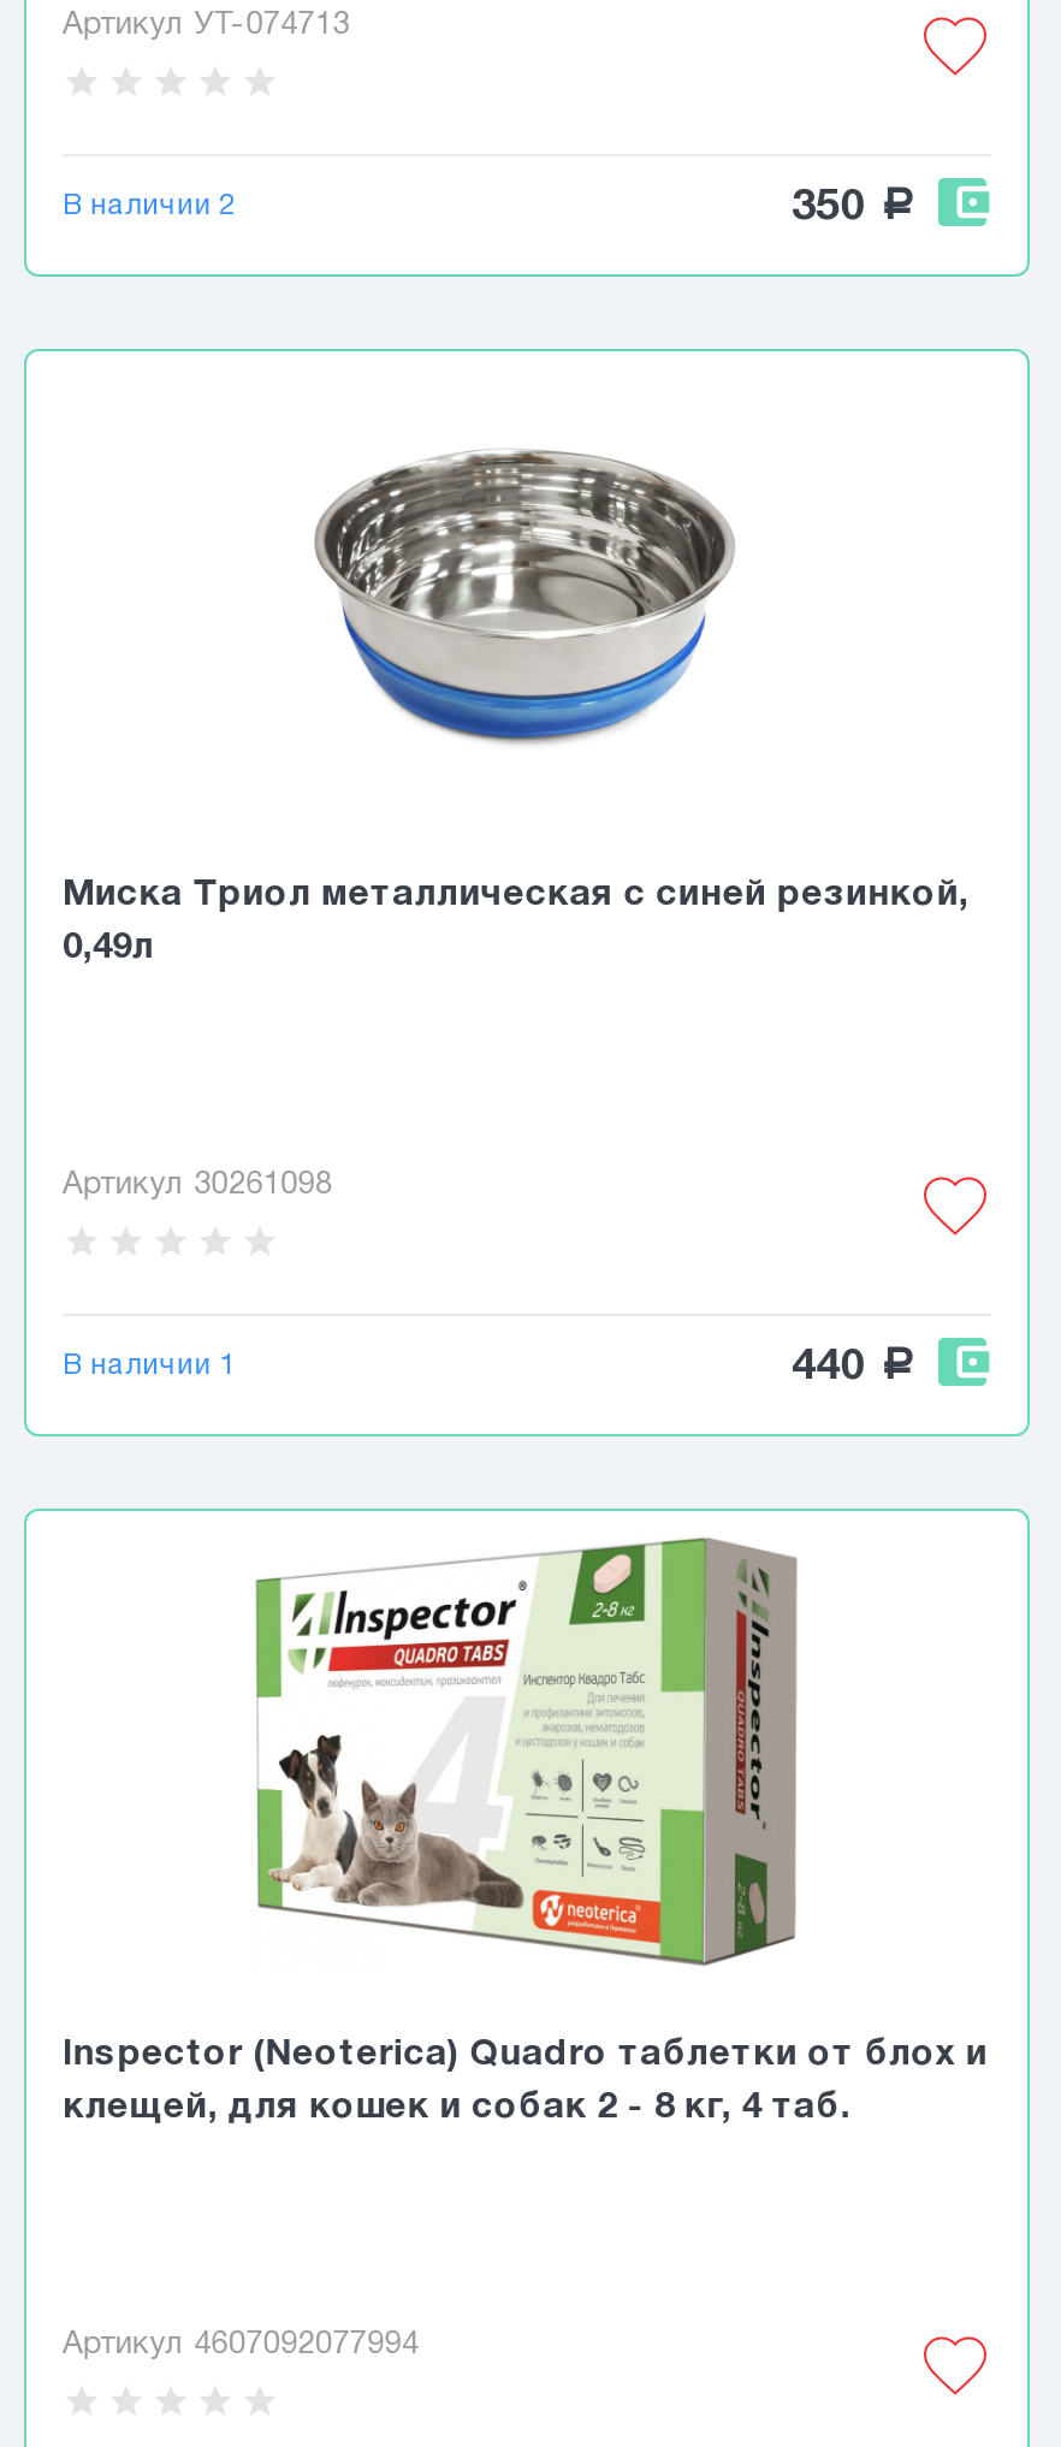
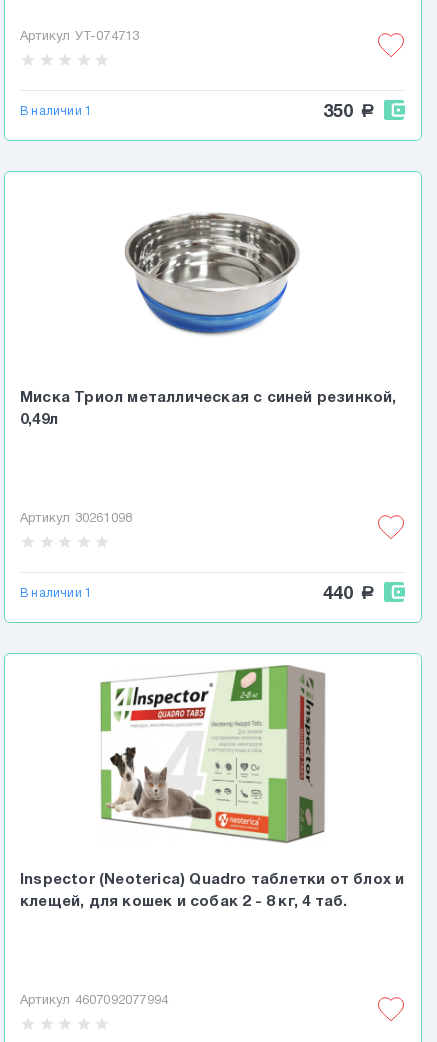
[63,192,236,219] В наличии 2 -> [20,106,92,117] В наличии 1

